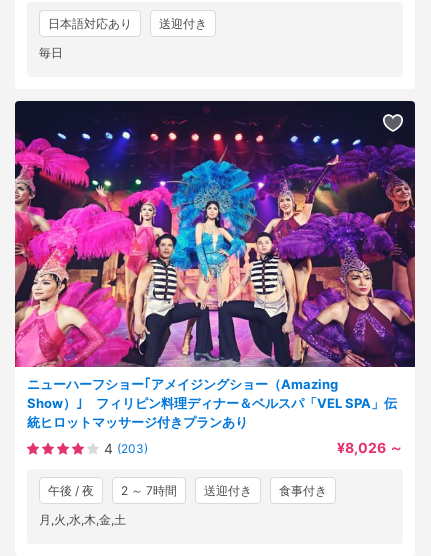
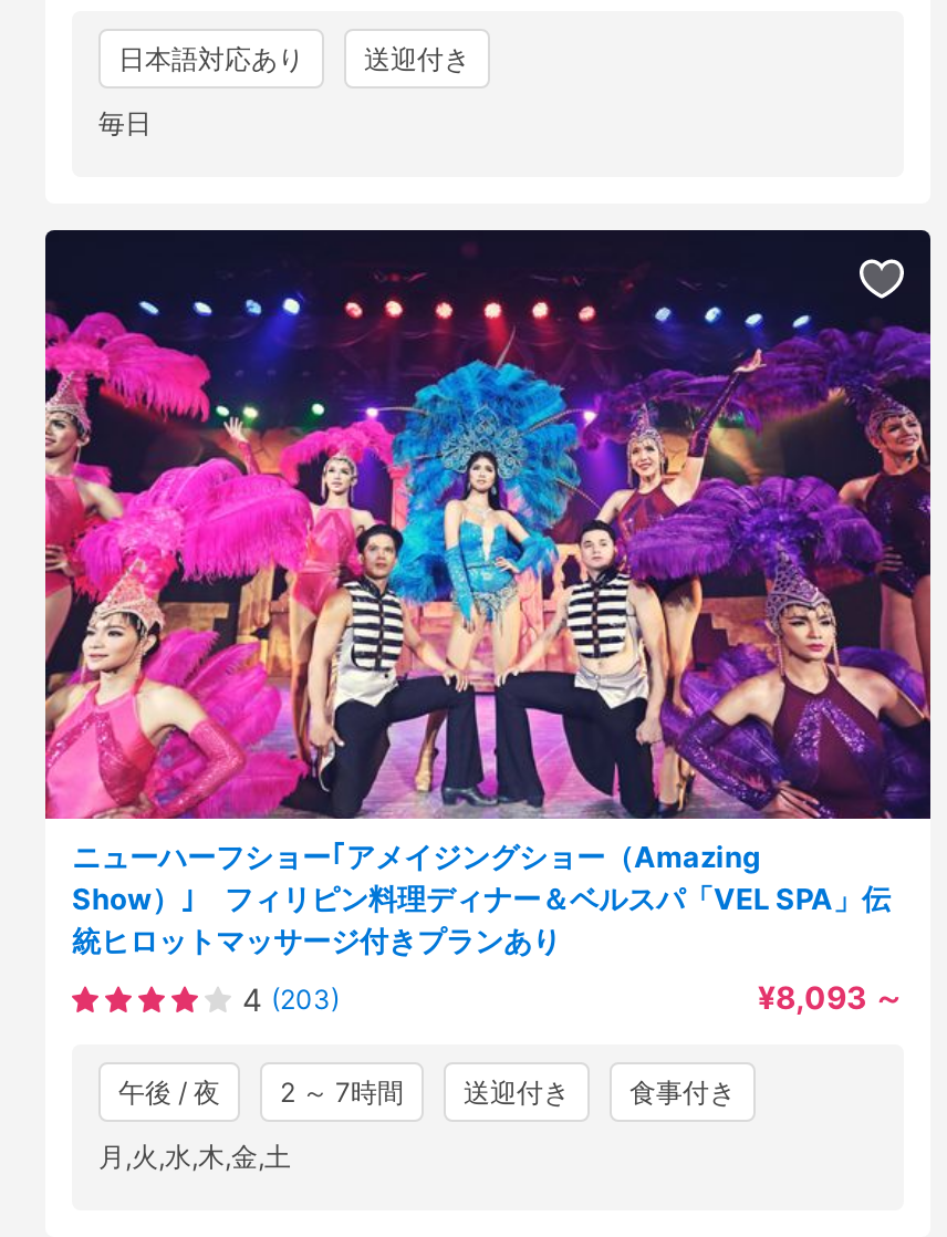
[337,439,403,456] ¥8,026～ -> [758,979,904,1016] ¥8,093～

